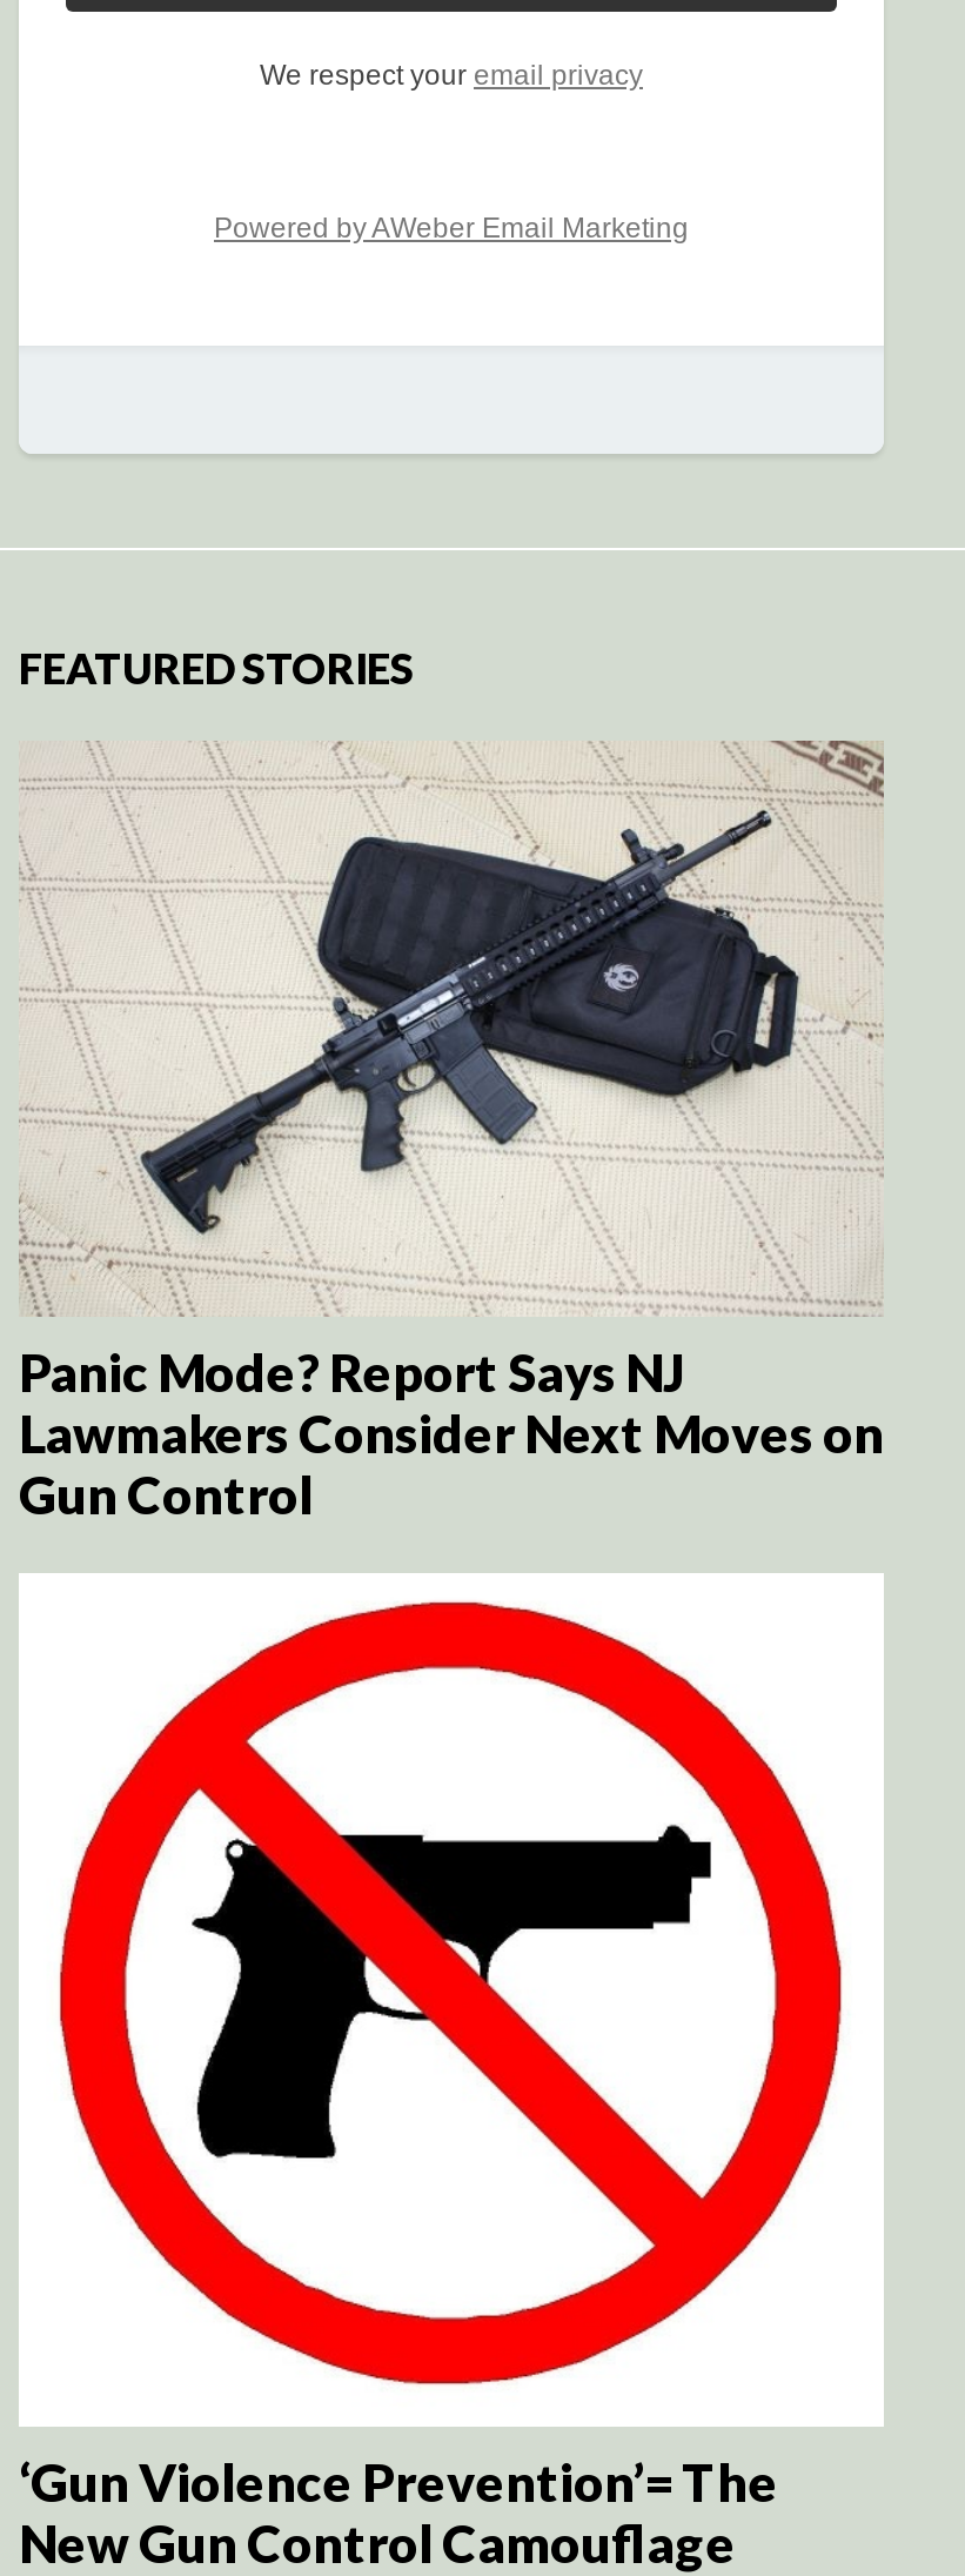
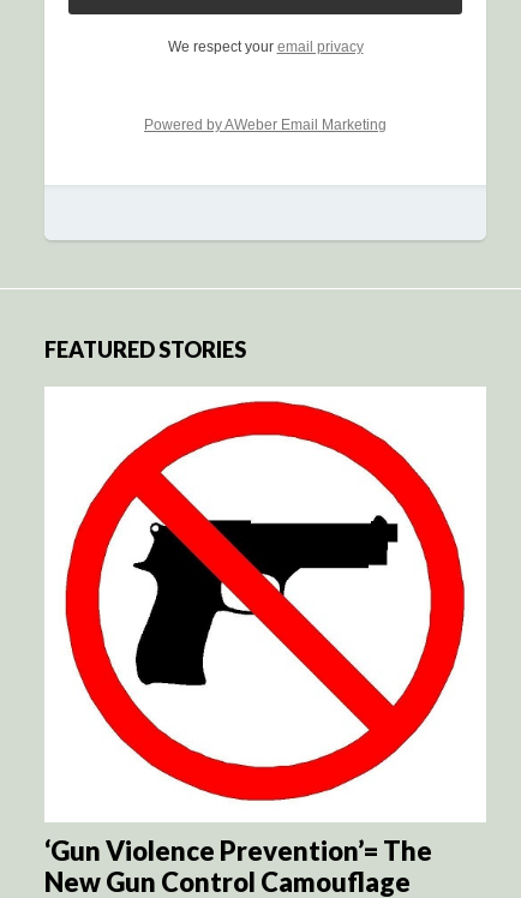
[19,738,886,1527] [image] | Panic Mode? Report Says NJ | Lawmakers Consider Next Moves on | Gun Control -> none

